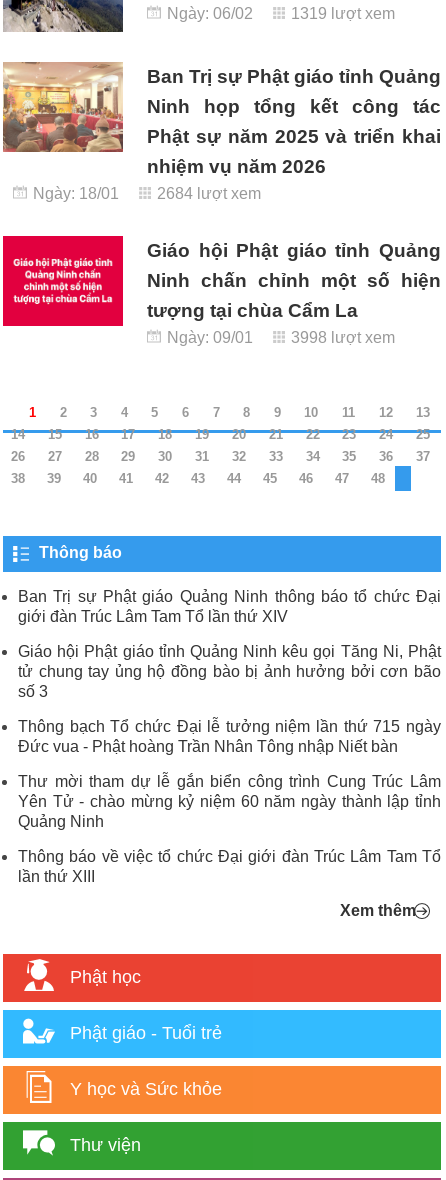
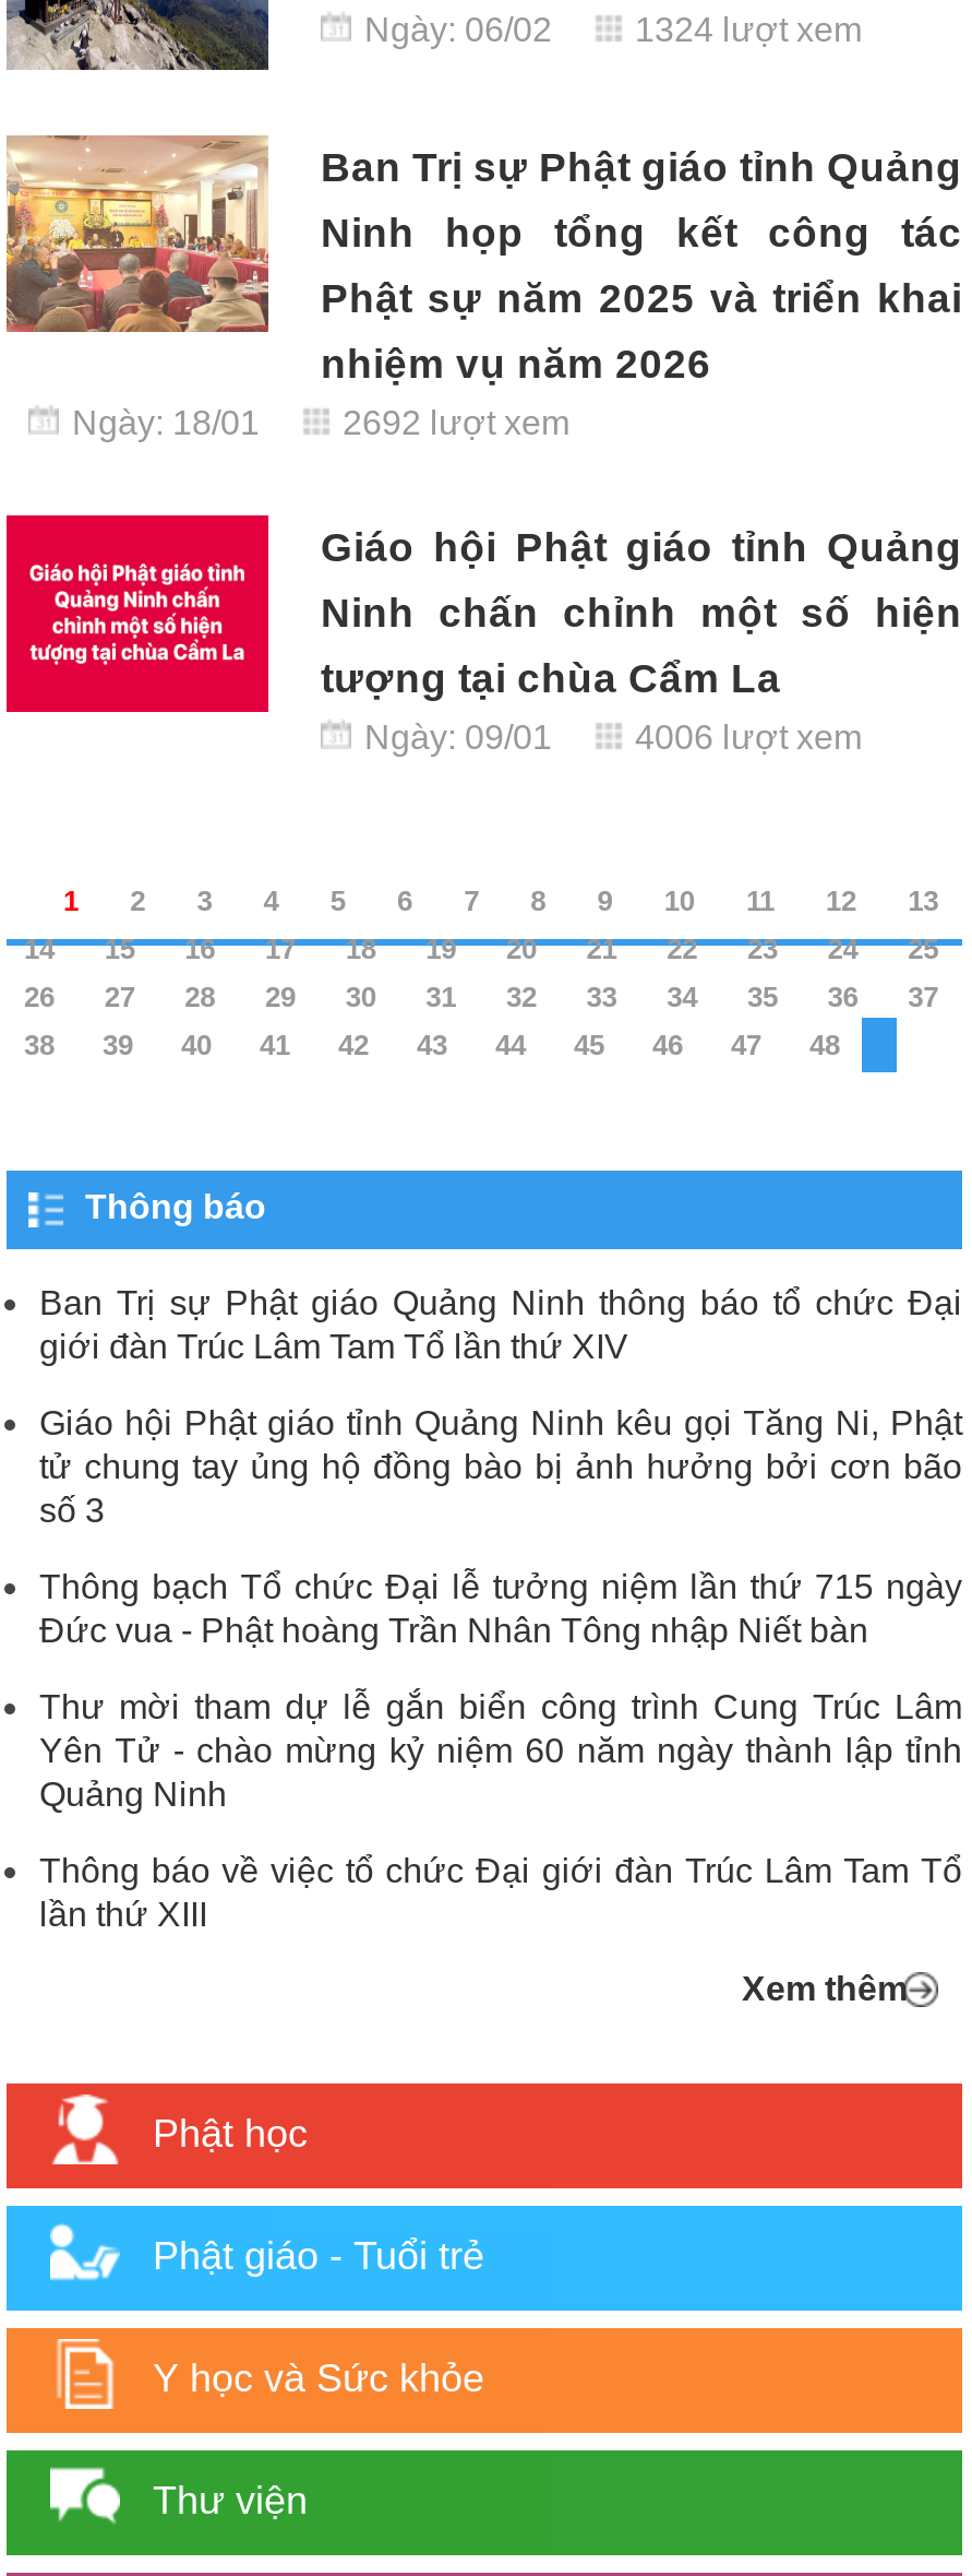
[167,5,395,22] Ngày: 06/02 1319 lượt xem -> [364,11,862,48] Ngày: 06/02 1324 lượt xem
[33,185,261,202] Ngày: 18/01 2684 lượt xem -> [72,404,569,441] Ngày: 18/01 2692 lượt xem
[167,329,395,346] Ngày: 09/01 3998 lượt xem -> [364,719,862,756] Ngày: 09/01 4006 lượt xem

